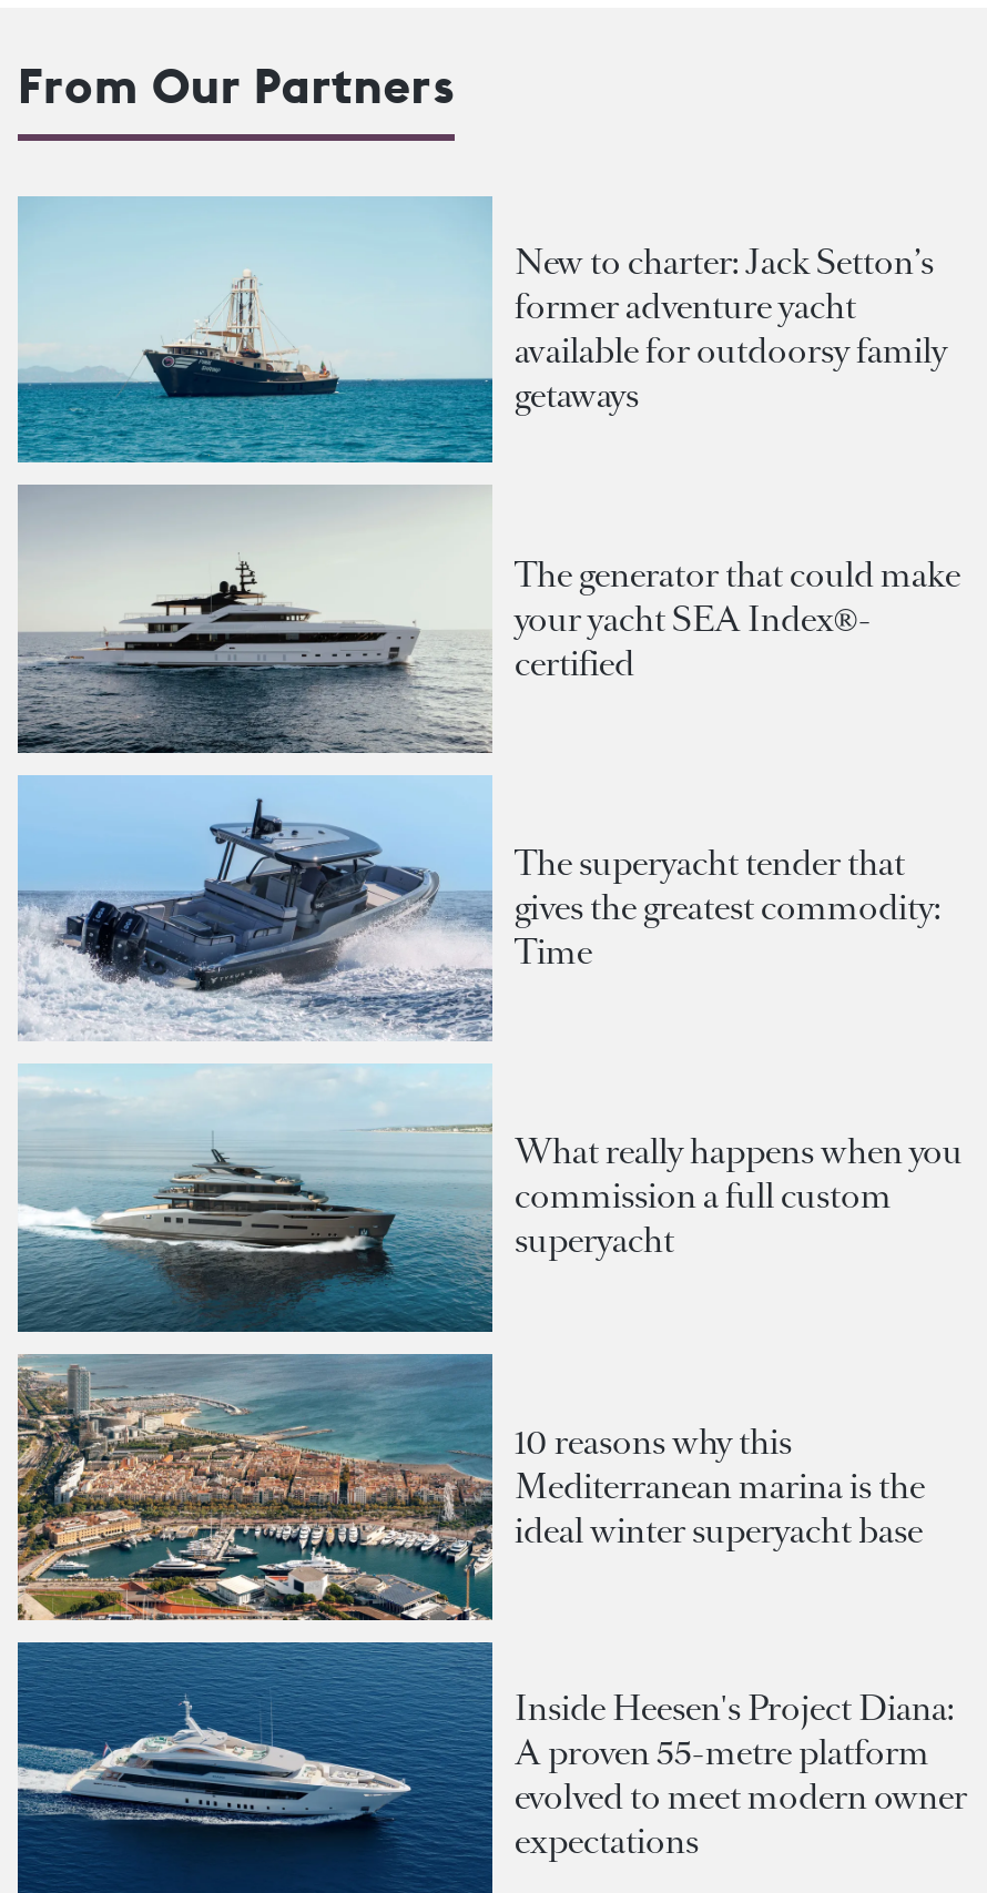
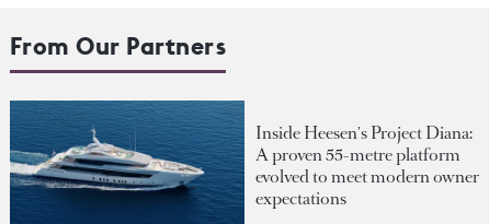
[16,199,947,465] [image] | New to charter: Jack Setton’s | former adventure yacht | available for outdoorsy family | getaways -> none
[18,482,960,755] [image] | The generator that could make | your yacht SEA Index®- | certified -> none
[18,773,940,1044] [image] | The superyacht tender that | gives the greatest commodity: | Time -> none
[18,1061,963,1334] [image] | What really happens when you | commission a full custom | superyacht -> none
[16,1352,925,1622] [image] | 10 reasons why this | Mediterranean marina is the | ideal winter superyacht base -> none

